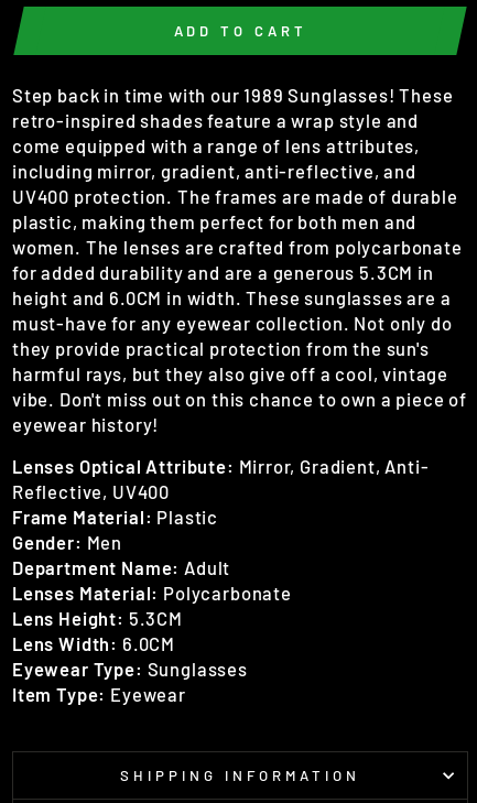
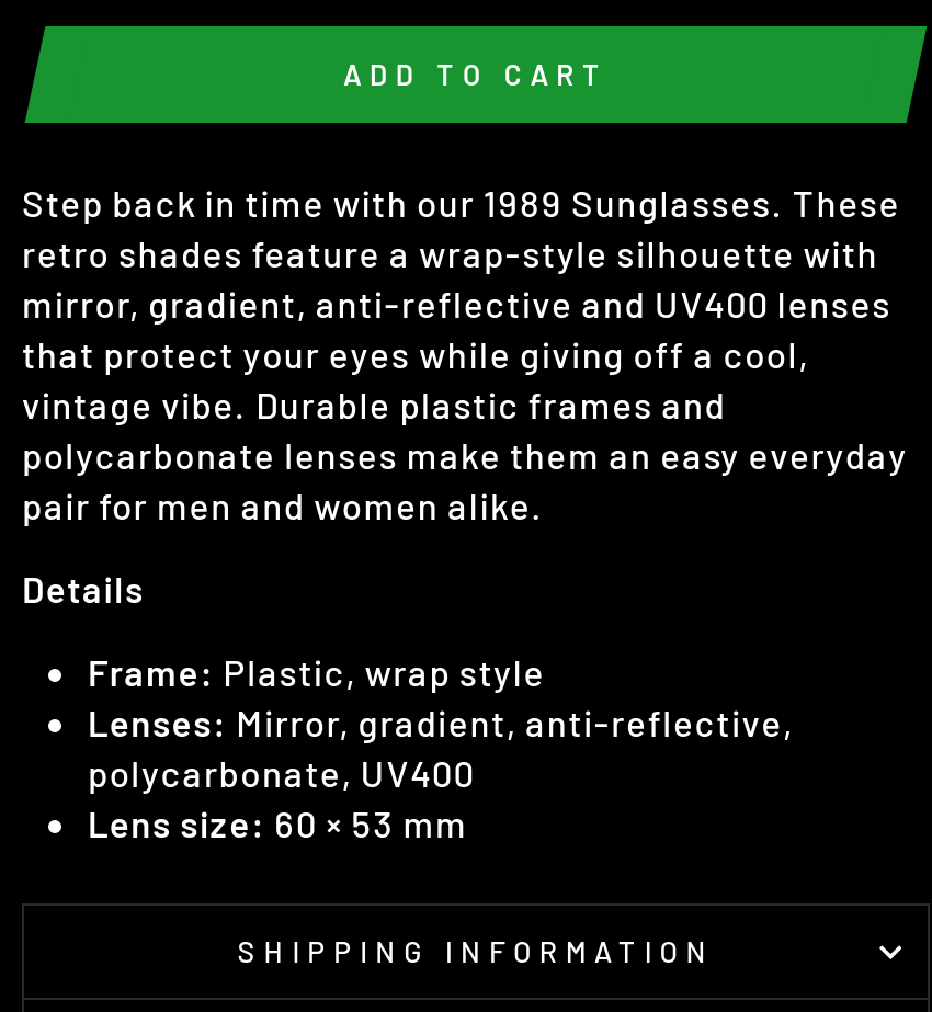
[12,84,467,705] Step back in time with our 1989 Sunglasses! These | retro-inspired shades feature a wrap style and | come equipped with a range of lens attributes, | including mirror, gradient, anti-reflective, and | UV400 protection. The frames are made of durable | plastic, making them perfect for both men and | women. The lenses are crafted from polycarbonate | for added durability and are a generous 5.3CM in | height and 6.0CM in width. These sunglasses are a | must-have for any eyewear collection. Not only do | they provide practical protection from the sun's | harmful rays, but they also give off a cool, vintage | vibe. Don't miss out on this chance to own a piece of | eyewear history! | Lenses Optical Attribute: Mirror, Gradient, Anti- | Reflective, UV400 | Frame Material: Plastic | Gender: Men | Department Name: Adult | Lenses Material: Polycarbonate | Lens Height: 5.3CM | Lens Width: 6.0CM | Eyewear Type: Sunglasses | Item Type: Eyewear -> [22,180,908,844] Step back in time with our 1989 Sunglasses. These | retro shades feature a wrap-style silhouette with | mirror, gradient, anti-reflective and UV400 lenses | that protect your eyes while giving off a cool, | vintage vibe. Durable plastic frames and | polycarbonate lenses make them an easy everyday | pair for men and women alike. | Details | Frame: Plastic, wrap style | Lenses: Mirror, gradient, anti-reflective, | polycarbonate, UV400 | Lens size: 60 × 53 mm

